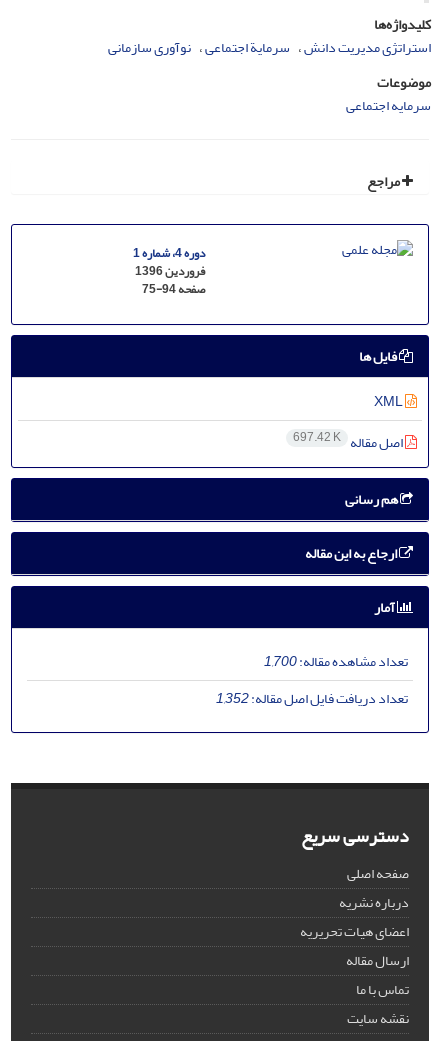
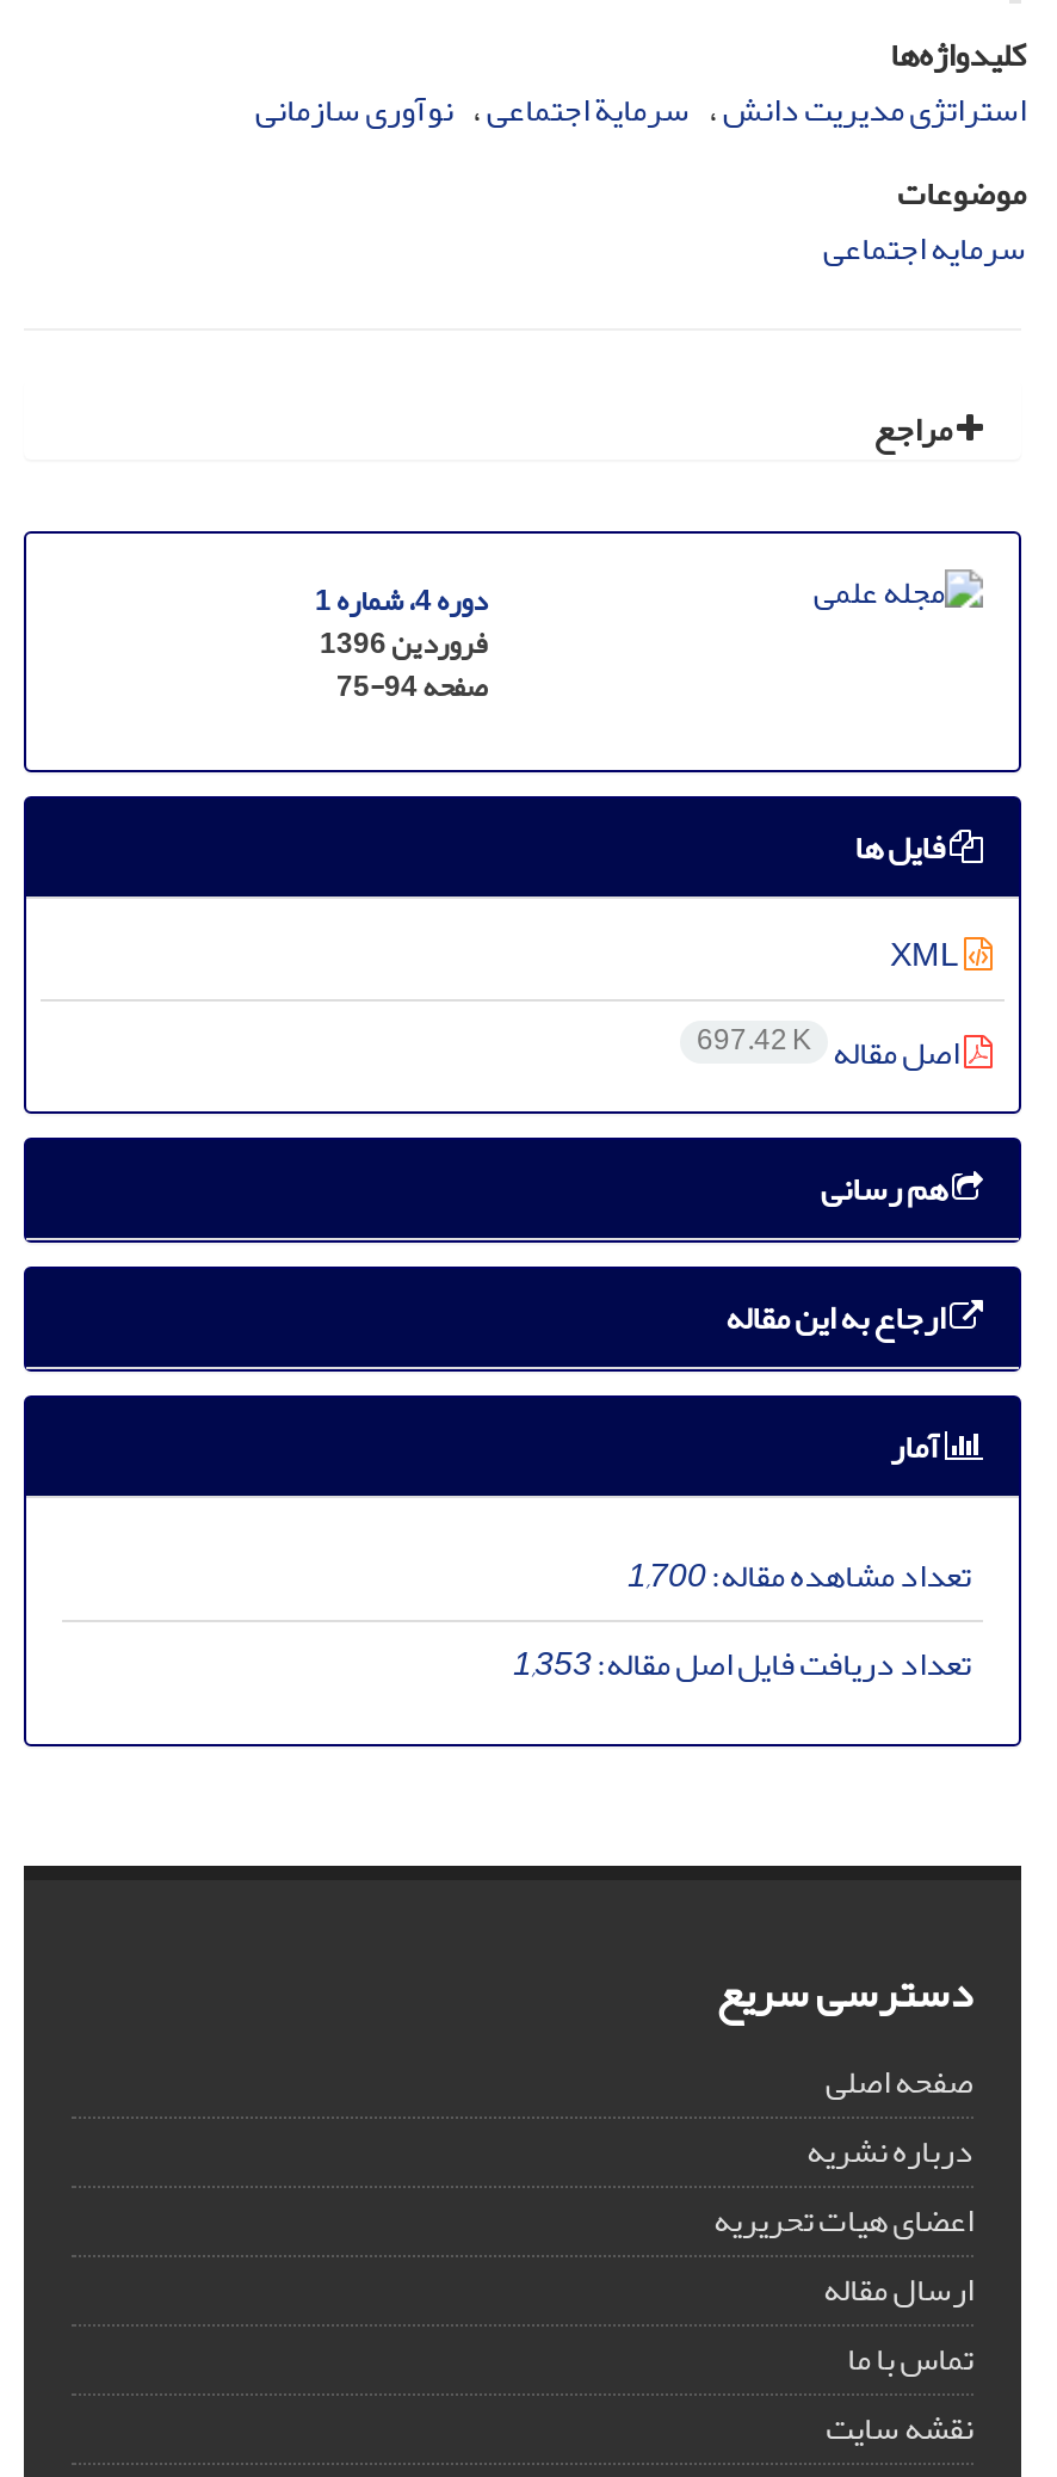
[216,685,408,712] تعداد دریافت فایل اصل مقاله:1,352 -> [513,1632,971,1696] تعداد دریافت فایل اصل مقاله:1,353

